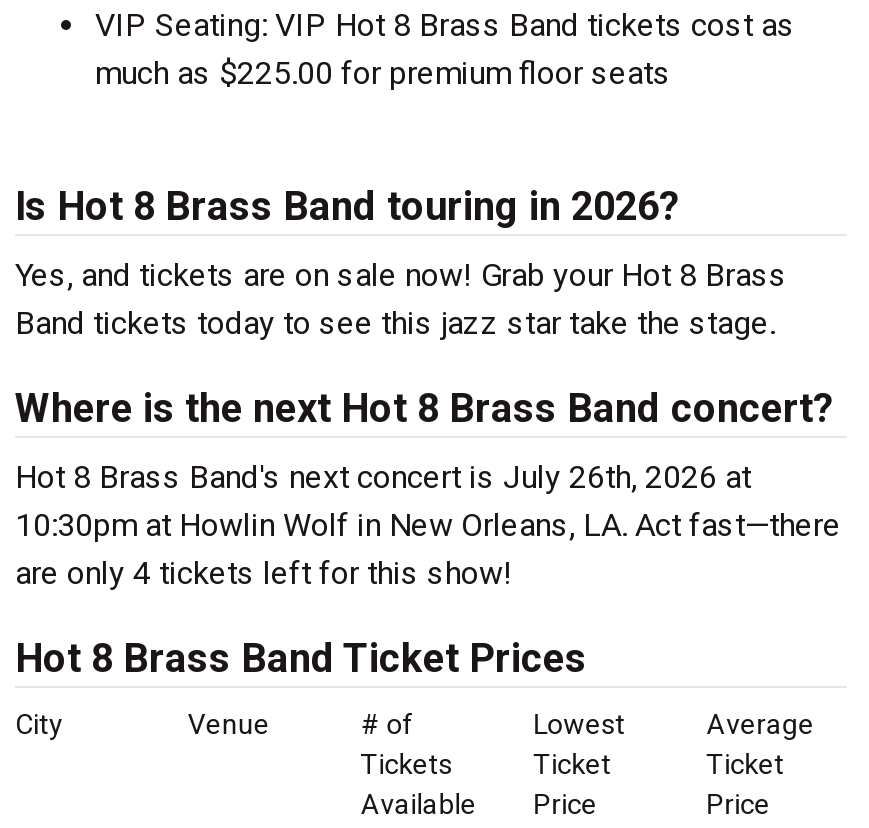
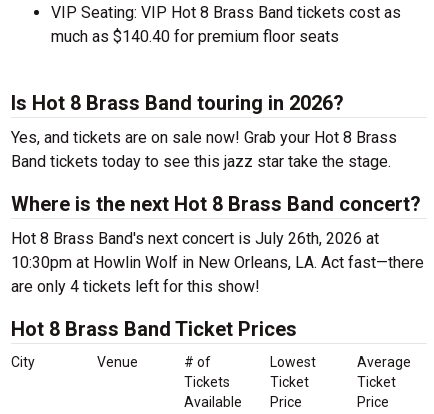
[95,54,671,92] much as $225.00 for premium floor seats -> [51,27,339,46] much as $140.40 for premium floor seats

